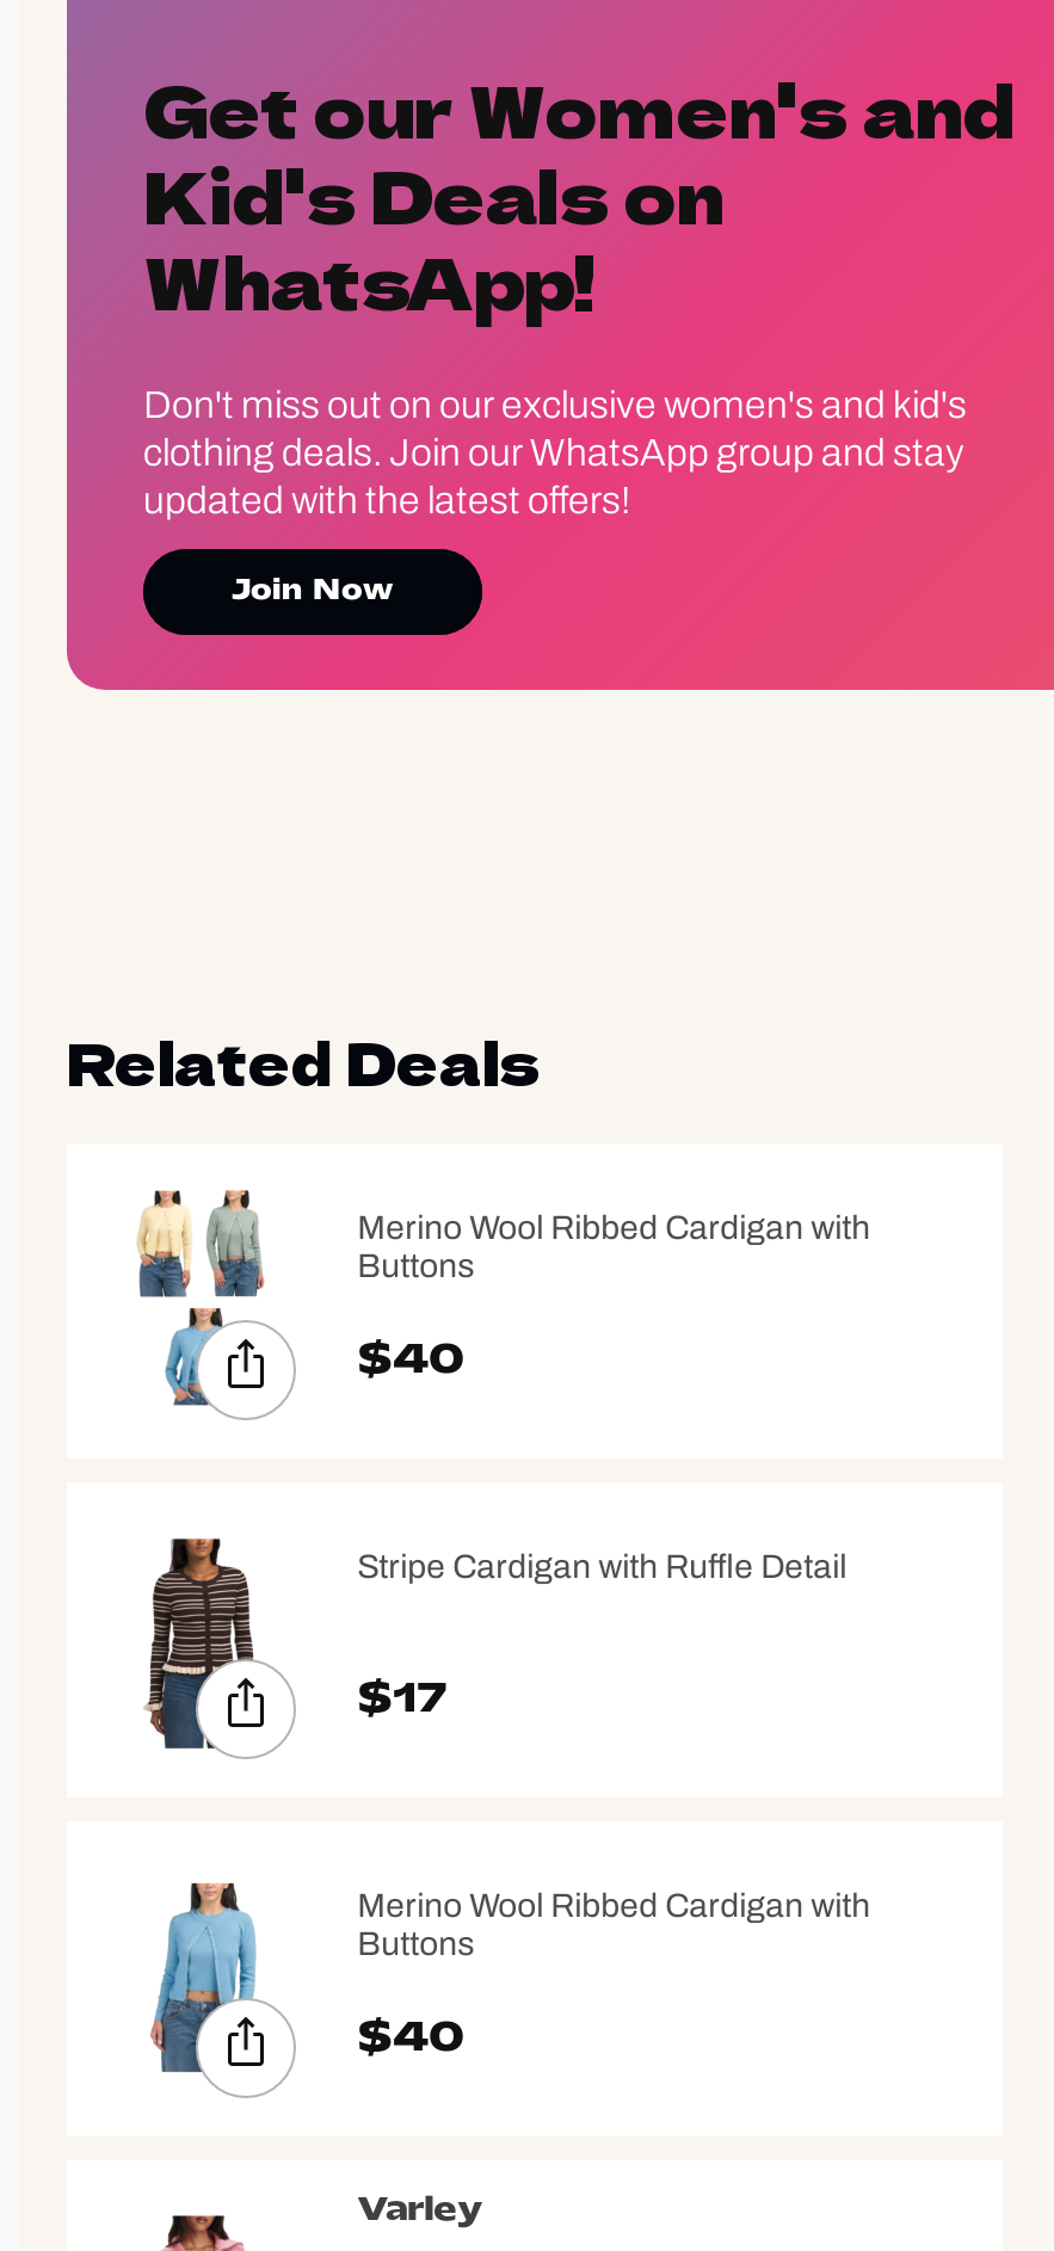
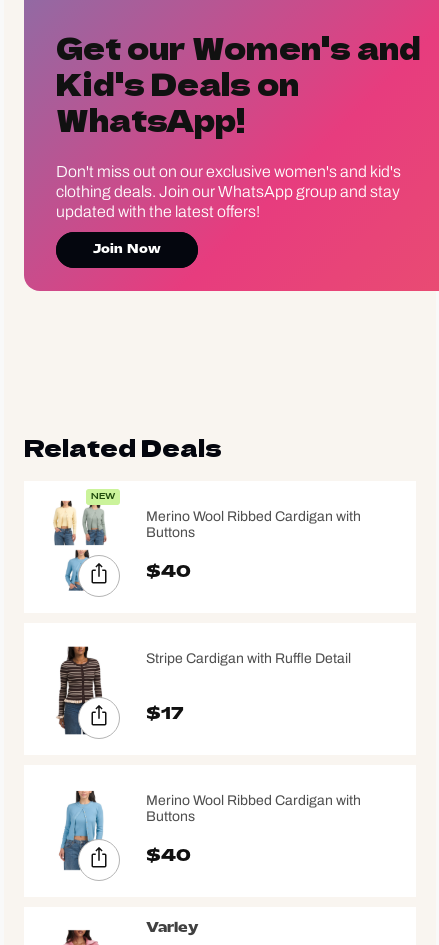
none -> [91,491,115,501] NEW

